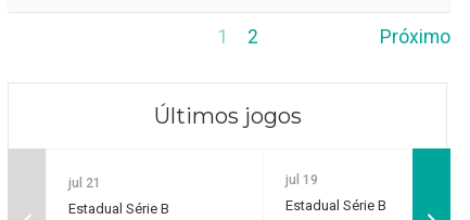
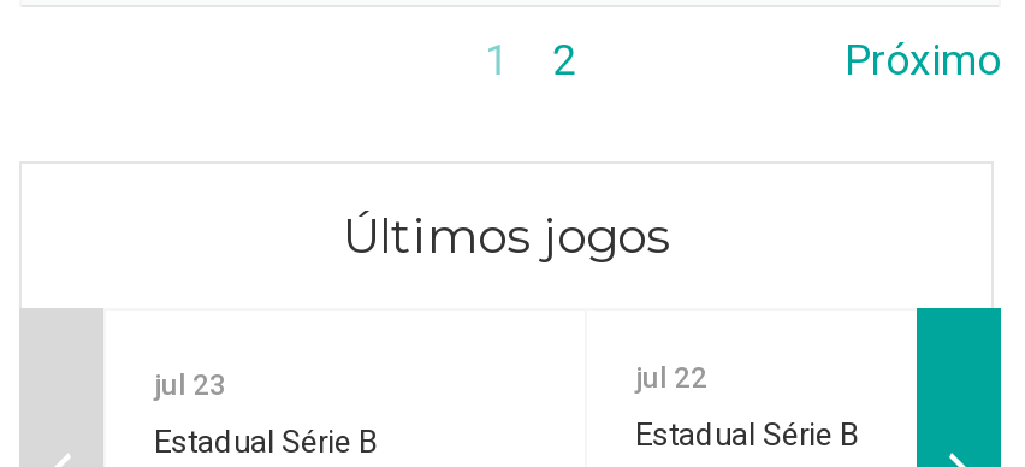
[68,175,101,190] jul 21 -> [154,367,226,401] jul 23
[285,172,318,187] jul 19 -> [635,360,707,394] jul 22

